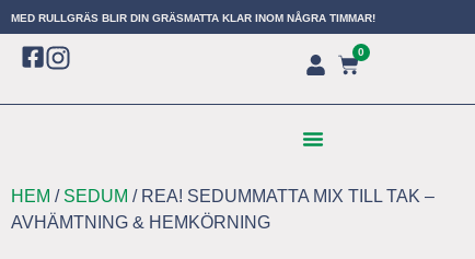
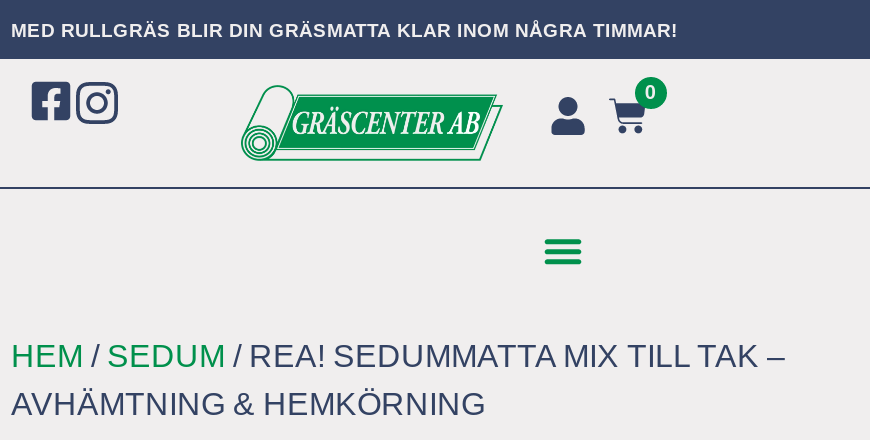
none -> [239,83,505,163] [image]

